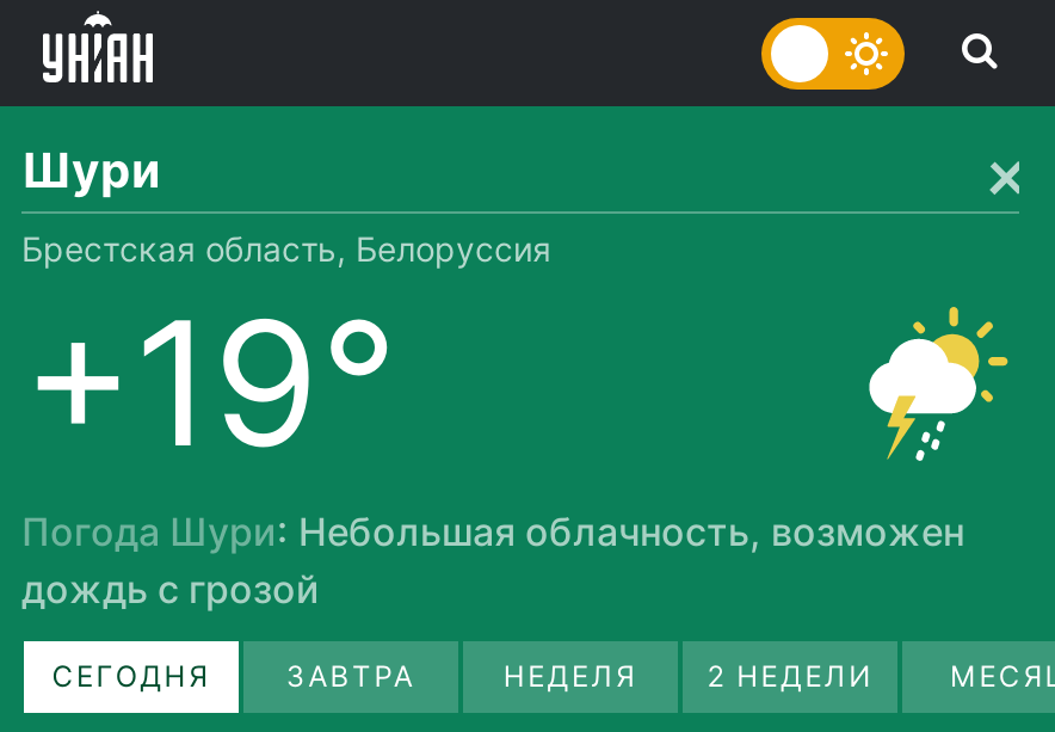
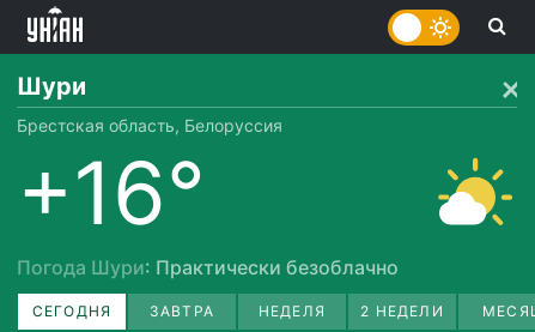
[21,278,1010,613] [image] | +19° | Погода Шури: Небольшая облачность, возможен | дождь с грозой -> [17,140,513,279] [image] | +16° | Погода Шури: Практически безоблачно

